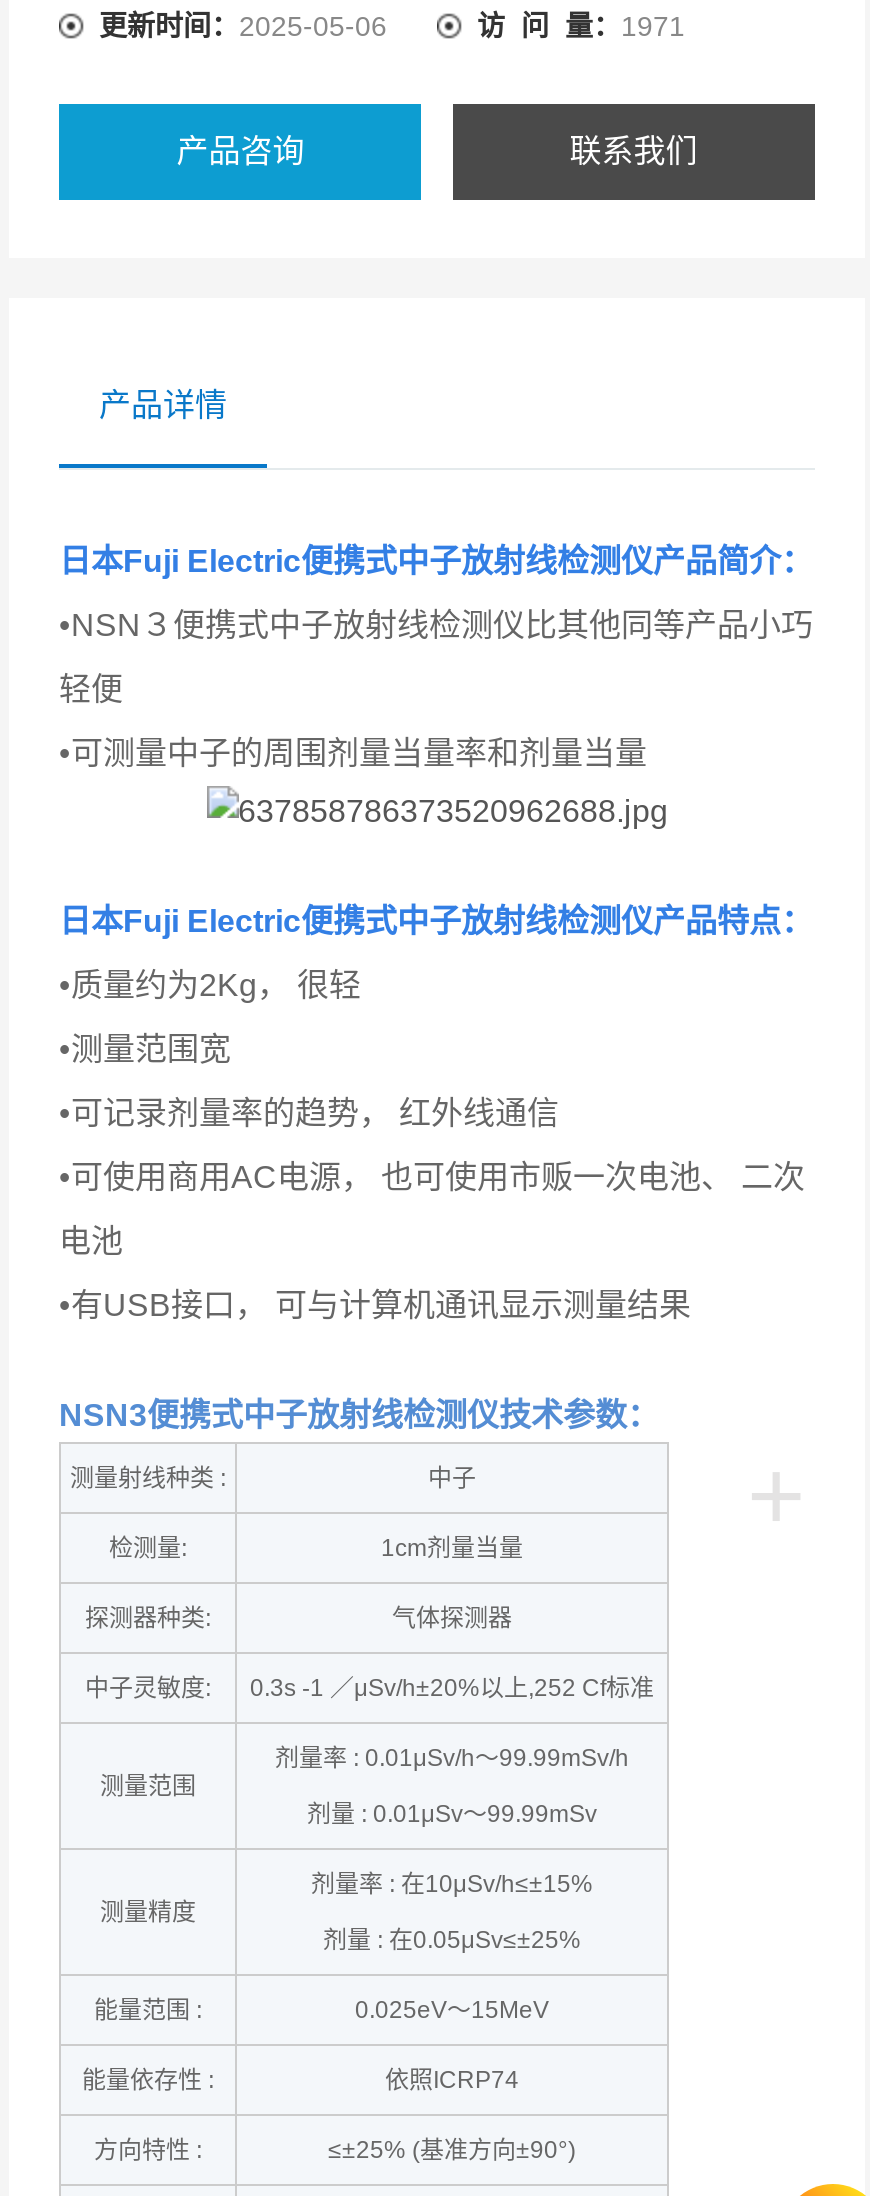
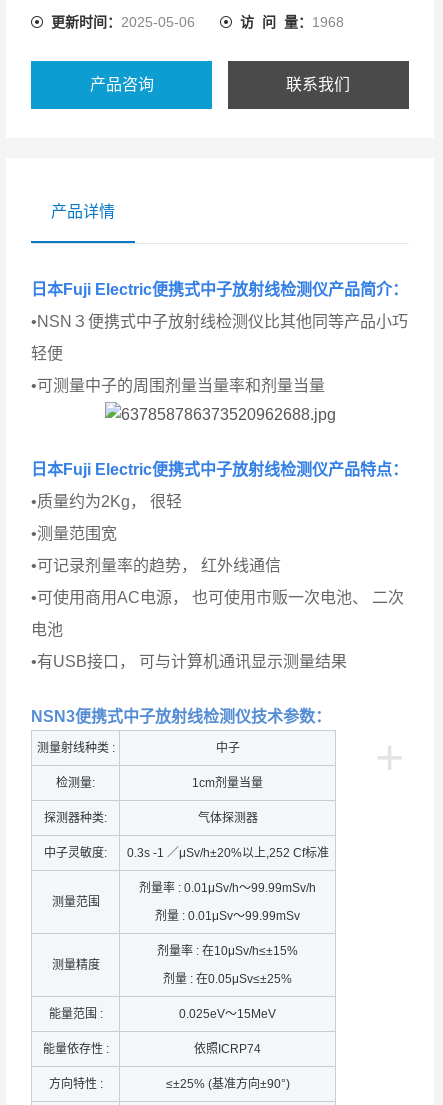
[477,10,685,42] 访 问 量：1971 -> [240,14,344,30] 访 问 量：1968

